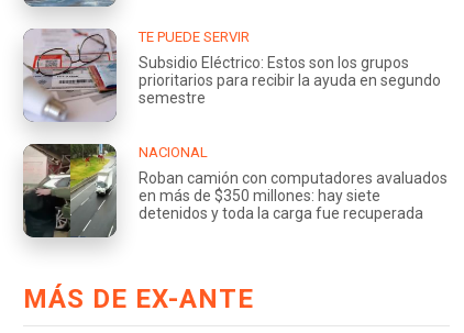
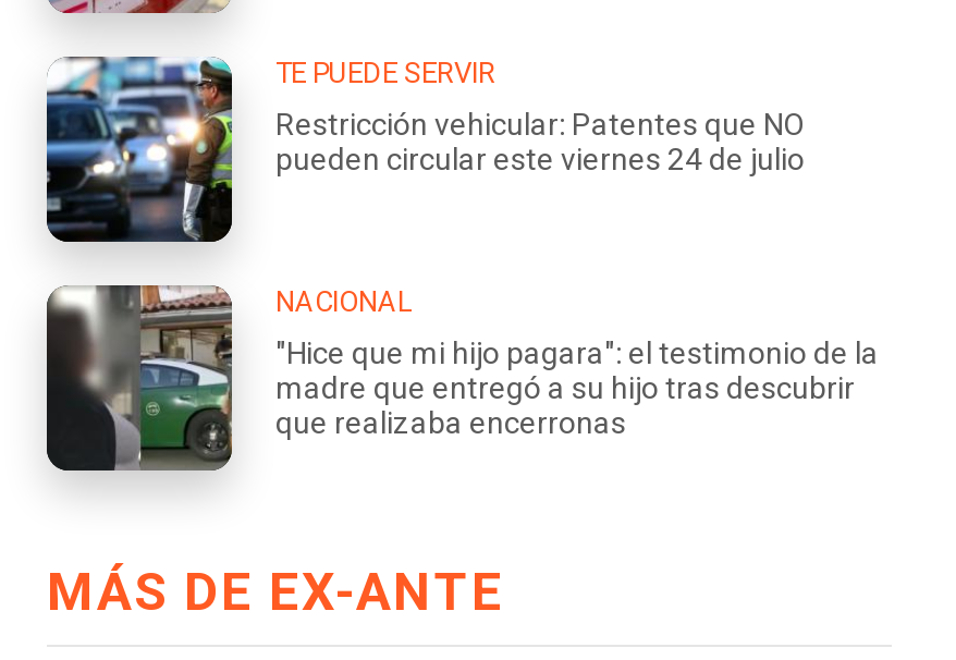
[23,29,441,122] [image] | Subsidio Eléctrico: Estos son los grupos | prioritarios para recibir la ayuda en segundo | semestre -> [45,57,805,244] [image] | Restricción vehicular: Patentes que NO | pueden circular este viernes 24 de julio
[22,143,448,237] [image] | Roban camión con computadores avaluados | en más de $350 millones: hay siete | detenidos y toda la carga fue recuperada -> [45,283,879,470] [image] | "Hice que mi hijo pagara": el testimonio de la | madre que entregó a su hijo tras descubrir | que realizaba encerronas

